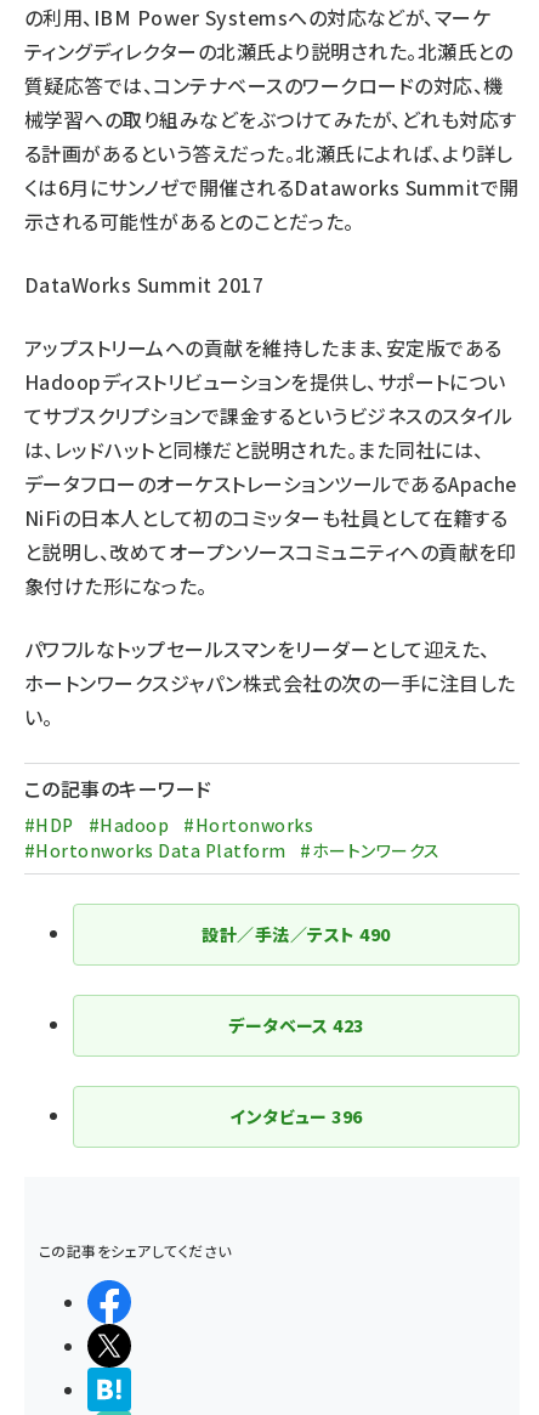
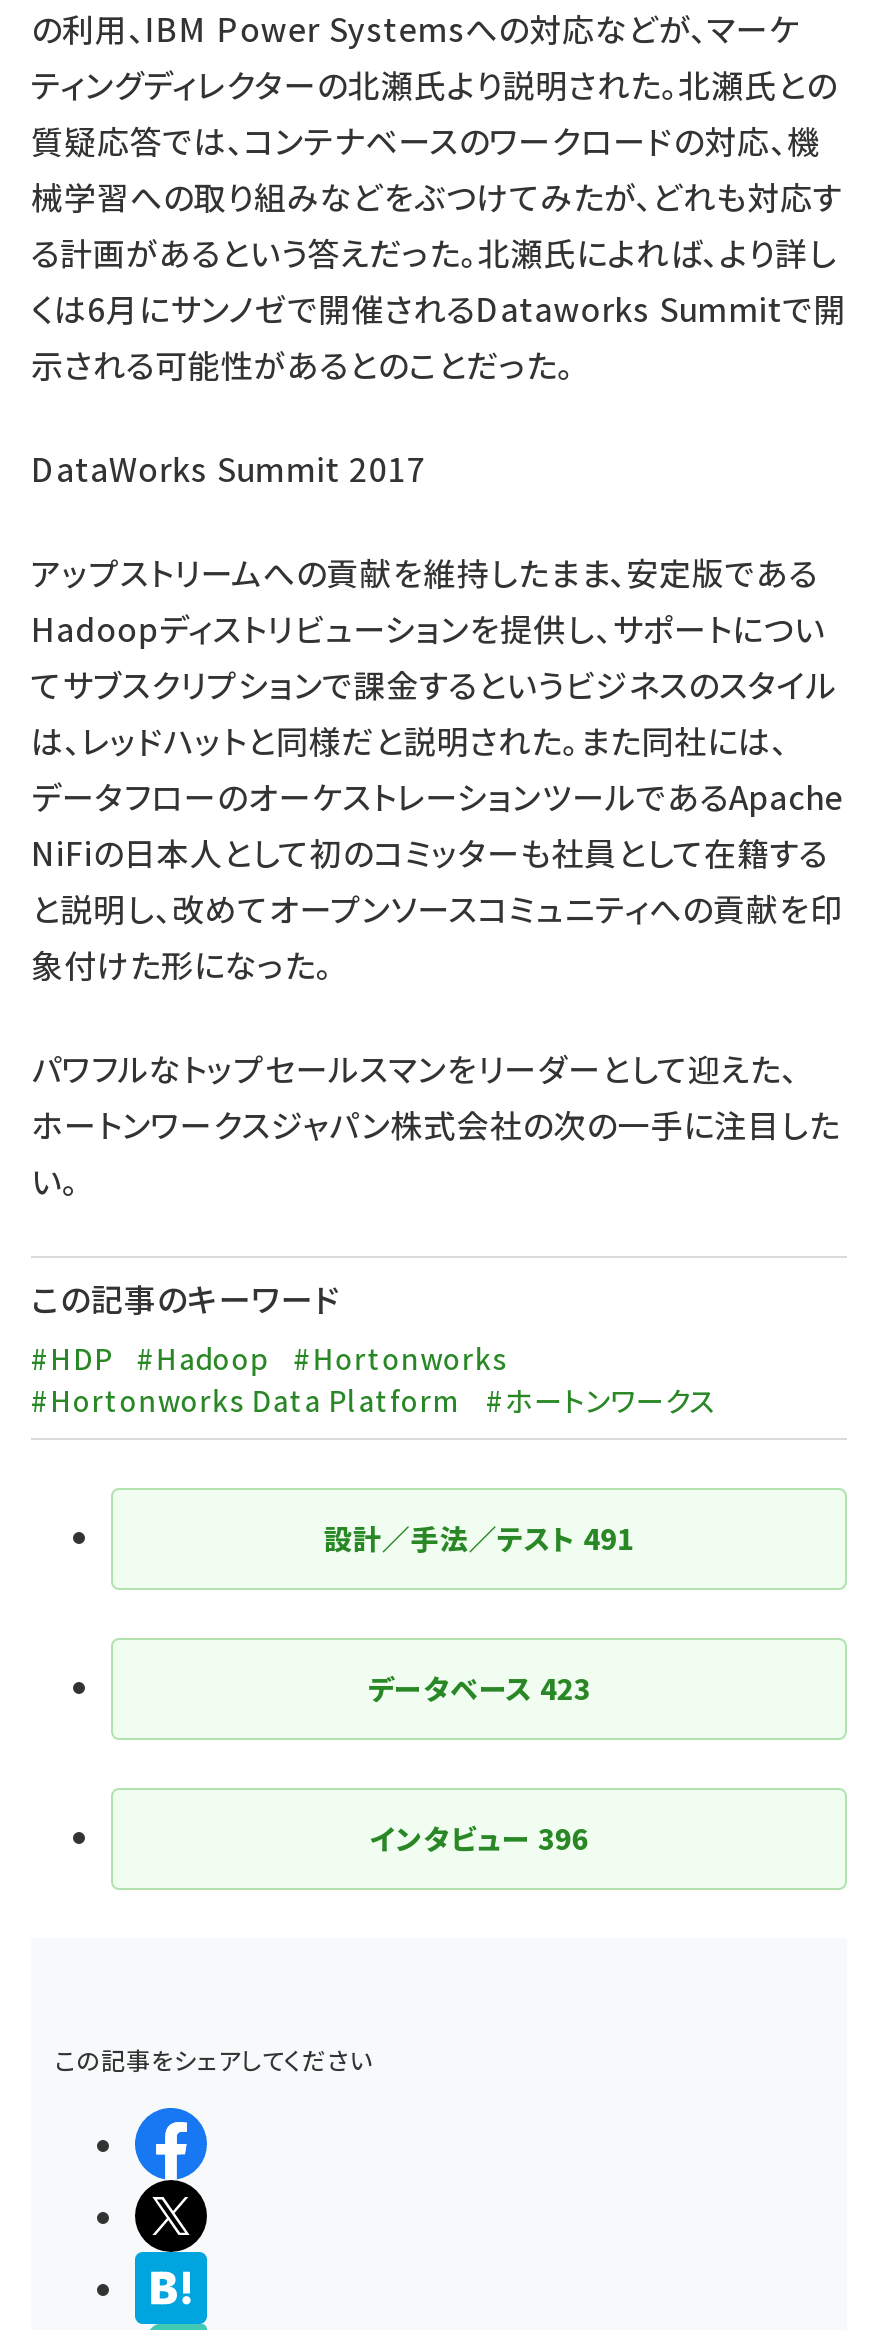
[202,922,390,946] 設計／手法／テスト490 -> [324,1518,634,1558] 設計／手法／テスト491

